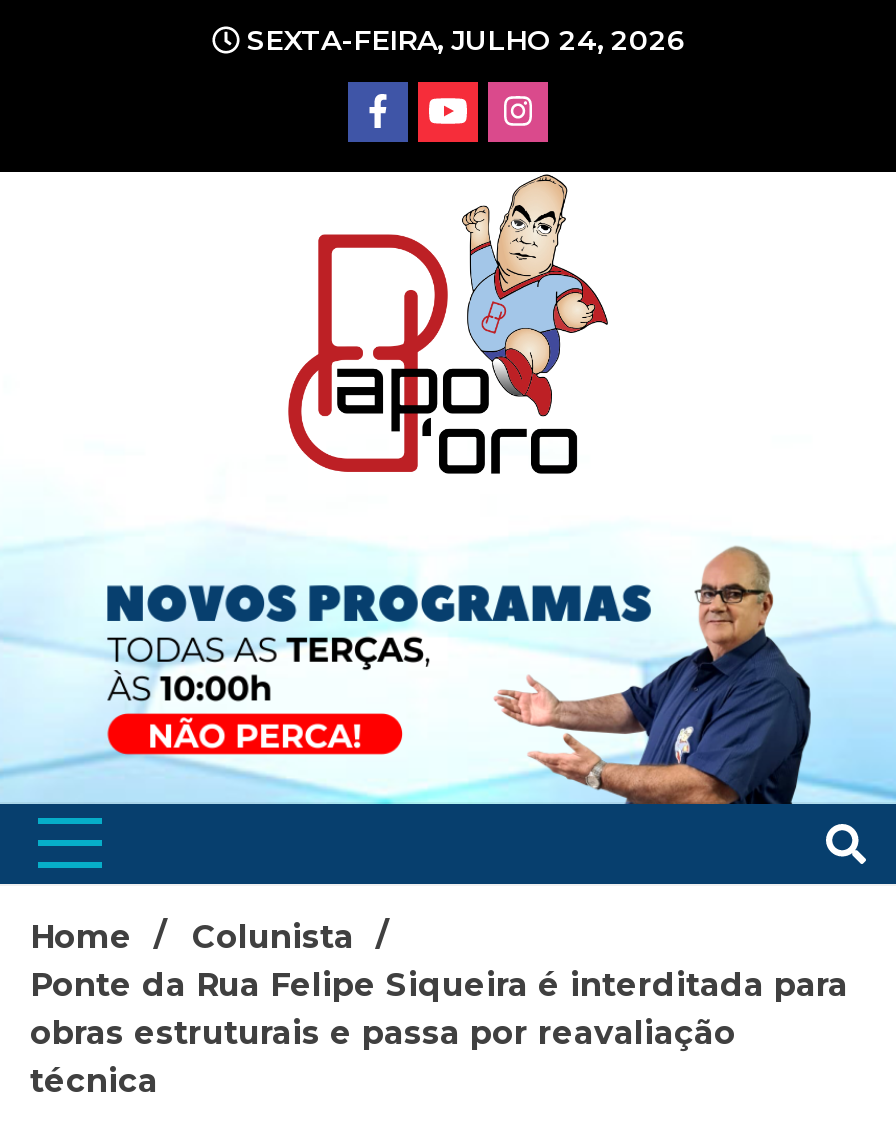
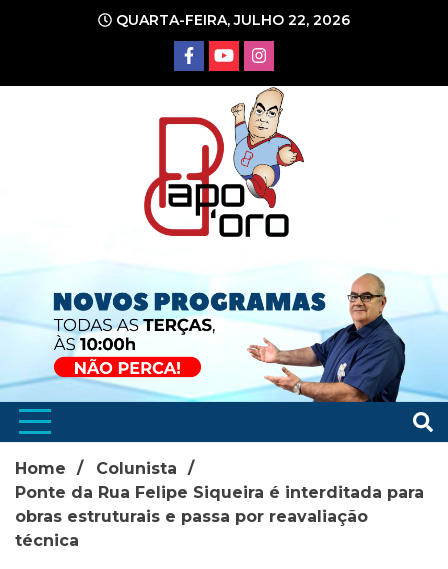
[239,22,685,58] SEXTA-FEIRA, JULHO 24, 2026 -> [112,11,350,29] QUARTA-FEIRA, JULHO 22, 2026

